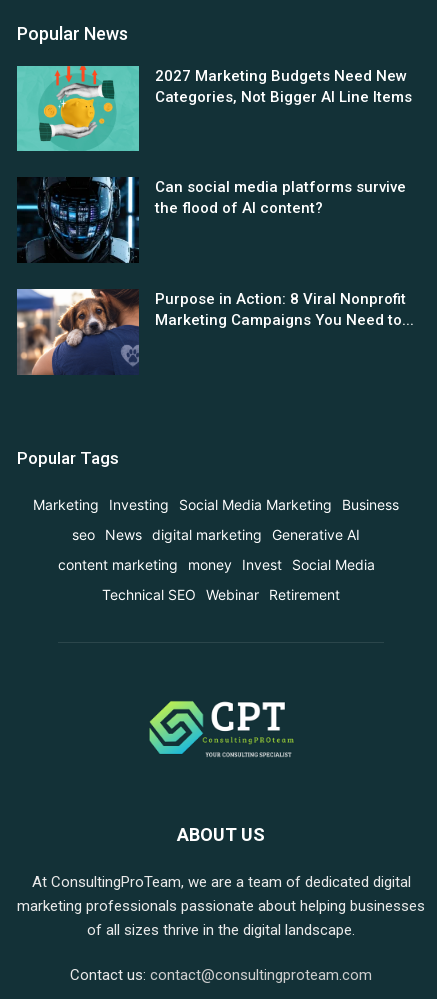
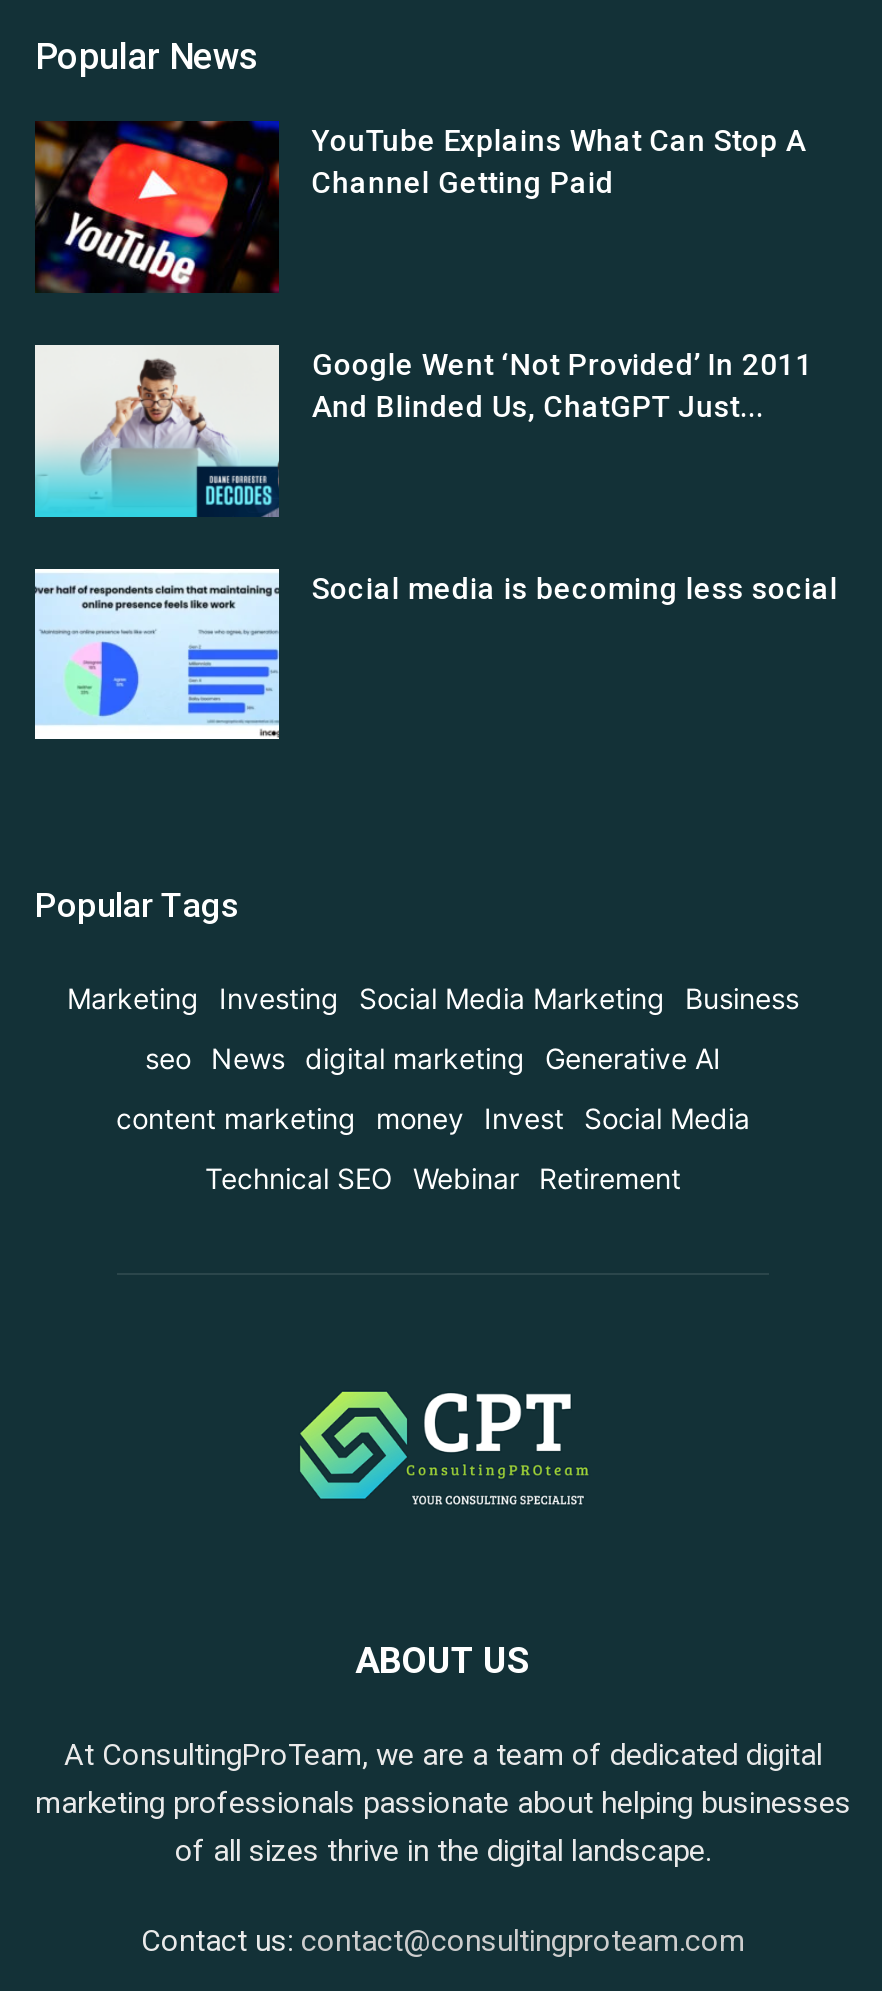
[16,65,412,152] [image] | 2027 Marketing Budgets Need New | Categories, Not Bigger AI Line Items -> [33,120,806,294] [image] | YouTube Explains What Can Stop A | Channel Getting Paid
[16,176,406,264] [image] | Can social media platforms survive | the flood of AI content? -> [33,342,814,520] [image] | Google Went ‘Not Provided’ In 2011 | And Blinded Us, ChatGPT Just...
[16,288,414,376] [image] | Purpose in Action: 8 Viral Nonprofit | Marketing Campaigns You Need to... -> [33,566,838,742] [image] | Social media is becoming less social

